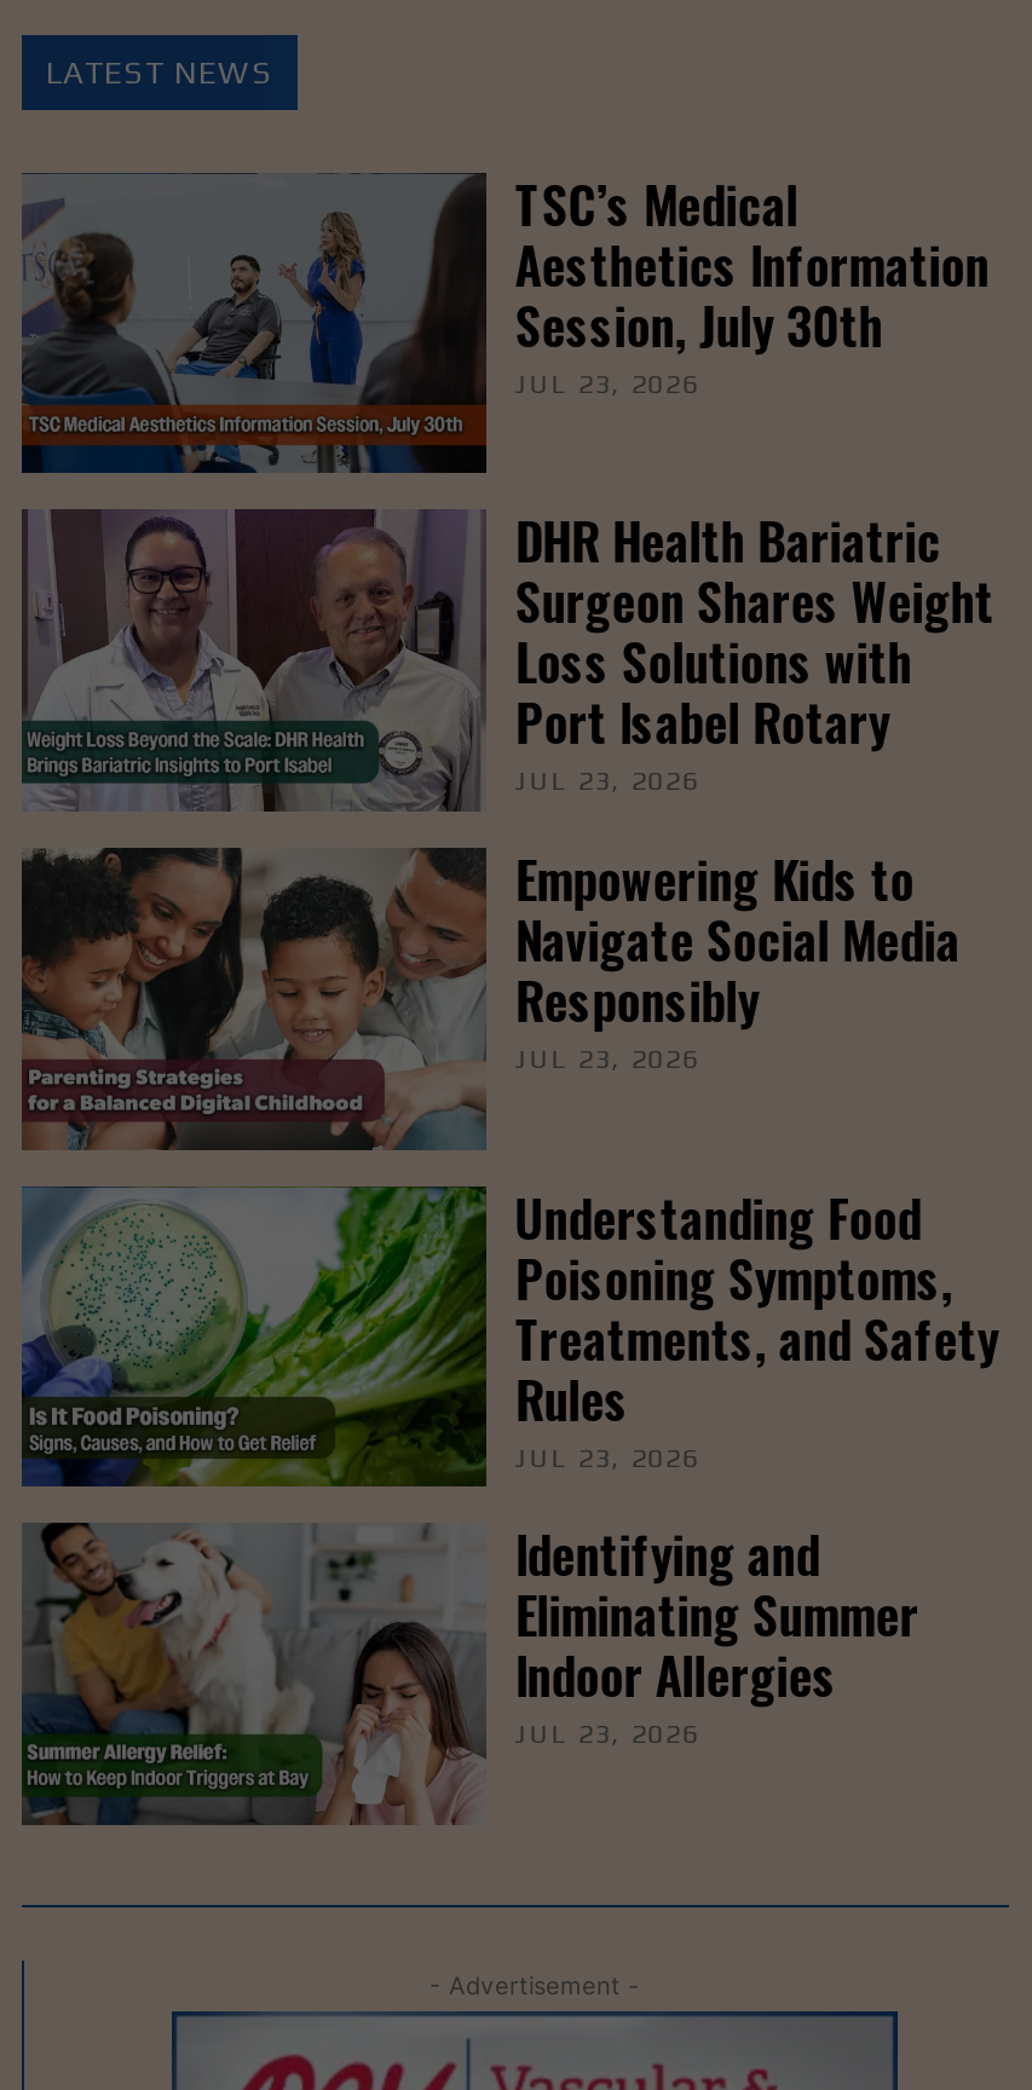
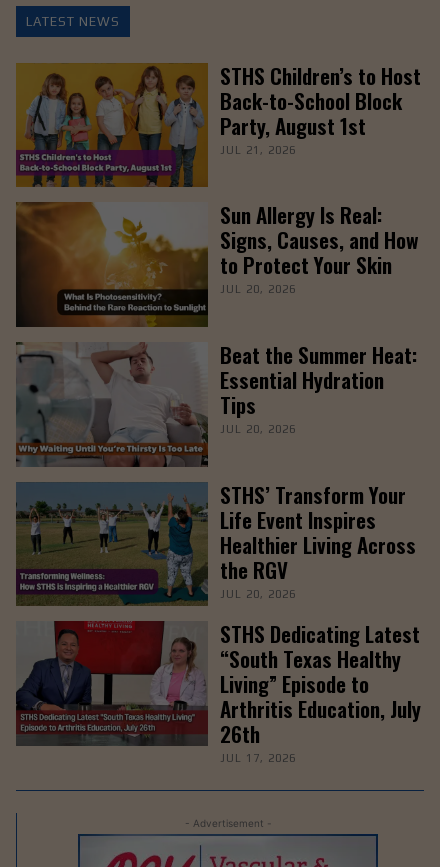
[19,165,989,475] [image] | TSC’s Medical | Aesthetics Information | Session, July 30th | JUL 23, 2026 -> [15,60,421,188] [image] | STHS Children’s to Host | Back-to-School Block | Party, August 1st | JUL 21, 2026
[22,503,994,814] [image] | DHR Health Bariatric | Surgeon Shares Weight | Loss Solutions with | Port Isabel Rotary | JUL 23, 2026 -> [16,199,419,328] [image] | Sun Allergy Is Real: | Signs, Causes, and How | to Protect Your Skin | JUL 20, 2026
[19,841,960,1153] [image] | Empowering Kids to | Navigate Social Media | Responsibly | JUL 23, 2026 -> [16,339,417,468] [image] | Beat the Summer Heat: | Essential Hydration | Tips | JUL 20, 2026
[19,1178,999,1489] [image] | Understanding Food | Poisoning Symptoms, | Treatments, and Safety | Rules | JUL 23, 2026 -> [15,479,416,607] [image] | STHS’ Transform Your | Life Event Inspires | Healthier Living Across | the RGV | JUL 20, 2026
[19,1516,919,1828] [image] | Identifying and | Eliminating Summer | Indoor Allergies | JUL 23, 2026 -> [15,618,421,764] [image] | STHS Dedicating Latest | “South Texas Healthy | Living” Episode to | Arthritis Education, July | 26th | JUL 17, 2026

